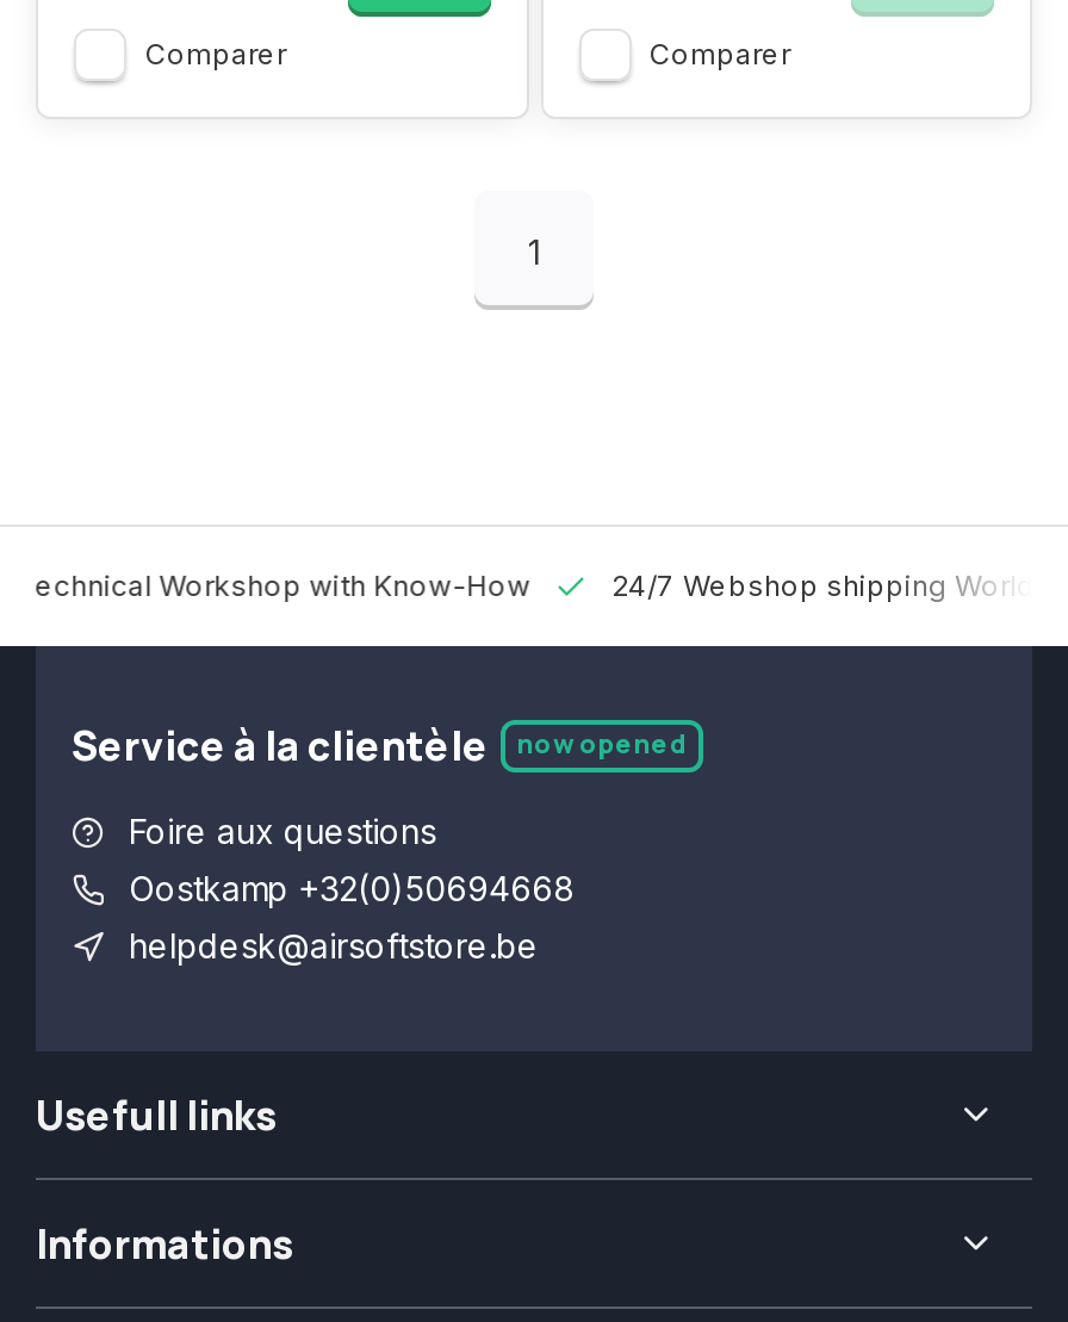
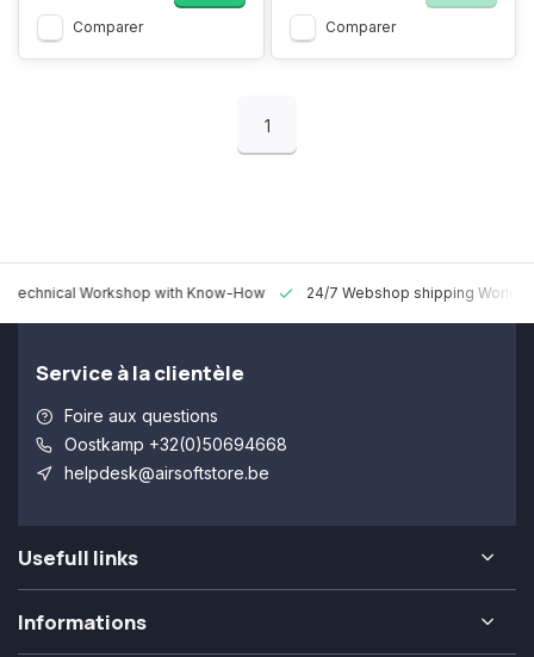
[517,724,687,759] now opened -> none

